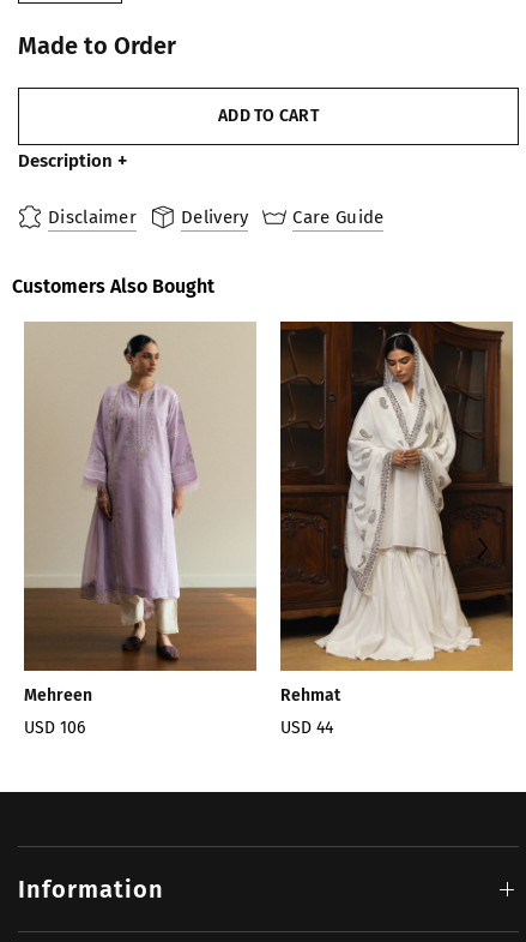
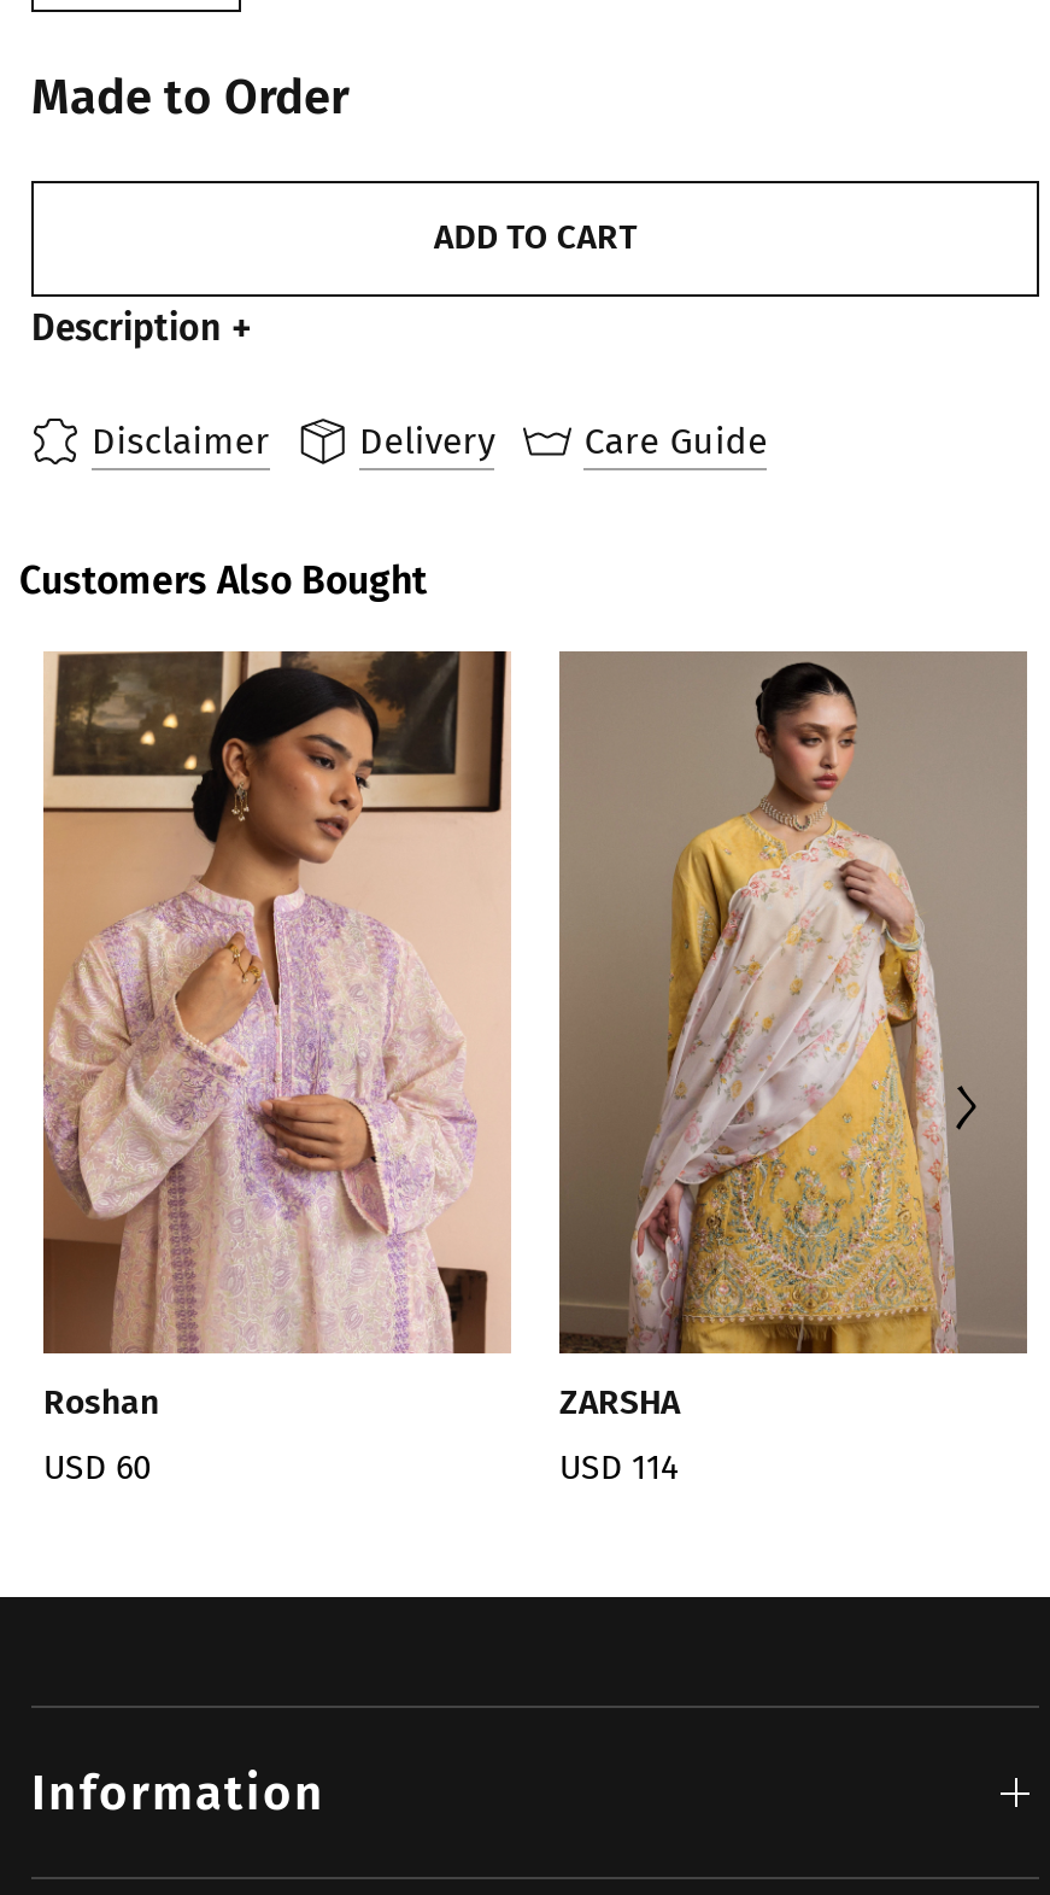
[24,322,256,706] [image] | Mehreen -> [43,649,509,1423] [image] | Roshan
[279,322,514,706] [image] | Rehmat -> [557,649,1030,1423] [image] | ZARSHA
[24,718,85,738] USD 106 -> [43,1447,152,1488] USD 60
[280,718,333,738] USD 44 -> [559,1447,677,1488] USD 114

